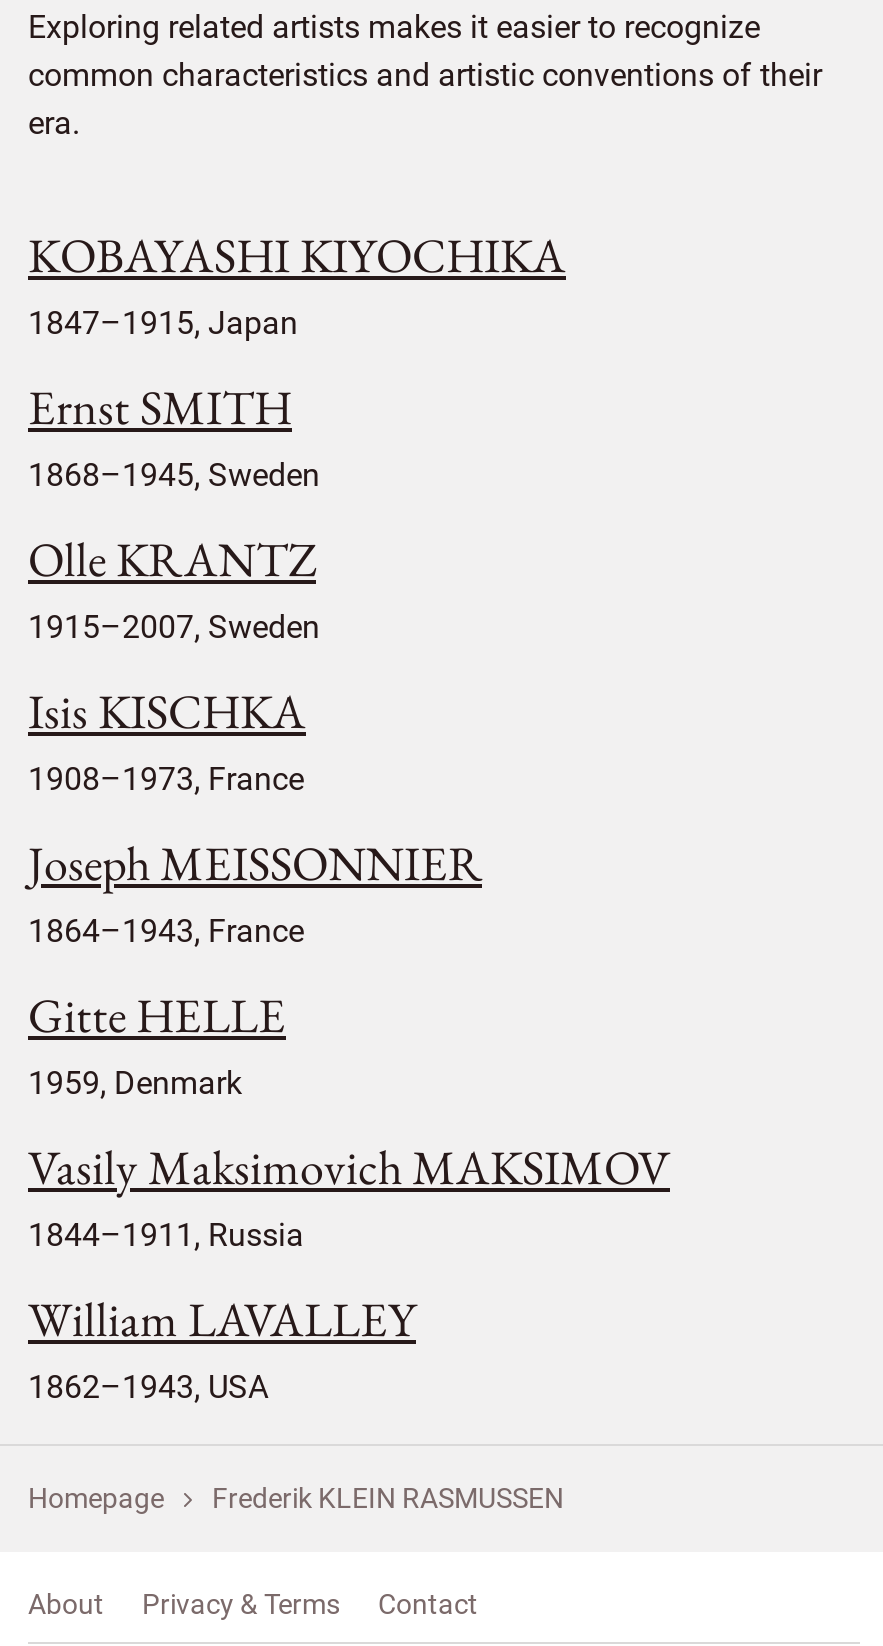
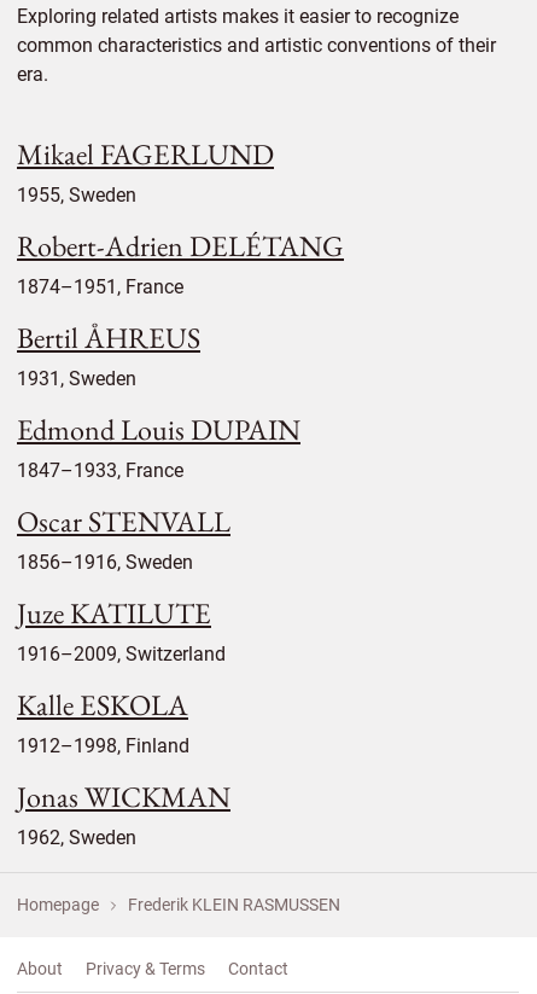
[28,223,566,341] KOBAYASHI KIYOCHIKA | 1847–1915, Japan -> [17,135,274,206] Mikael FAGERLUND | 1955, Sweden
[28,375,320,493] Ernst SMITH | 1868–1945, Sweden -> [17,227,344,298] Robert-Adrien DELÉTANG | 1874–1951, France
[28,527,320,645] Olle KRANTZ | 1915–2007, Sweden -> [17,318,200,390] Bertil ÅHREUS | 1931, Sweden
[28,679,306,797] Isis KISCHKA | 1908–1973, France -> [17,410,300,482] Edmond Louis DUPAIN | 1847–1933, France
[28,831,482,949] Joseph MEISSONNIER | 1864–1943, France -> [17,502,230,573] Oscar STENVALL | 1856–1916, Sweden
[28,983,286,1101] Gitte HELLE | 1959, Denmark -> [17,594,226,665] Juze KATILUTE | 1916–2009, Switzerland
[28,1135,670,1253] Vasily Maksimovich MAKSIMOV | 1844–1911, Russia -> [17,686,189,757] Kalle ESKOLA | 1912–1998, Finland
[28,1287,416,1405] William LAVALLEY | 1862–1943, USA -> [17,777,230,849] Jonas WICKMAN | 1962, Sweden

